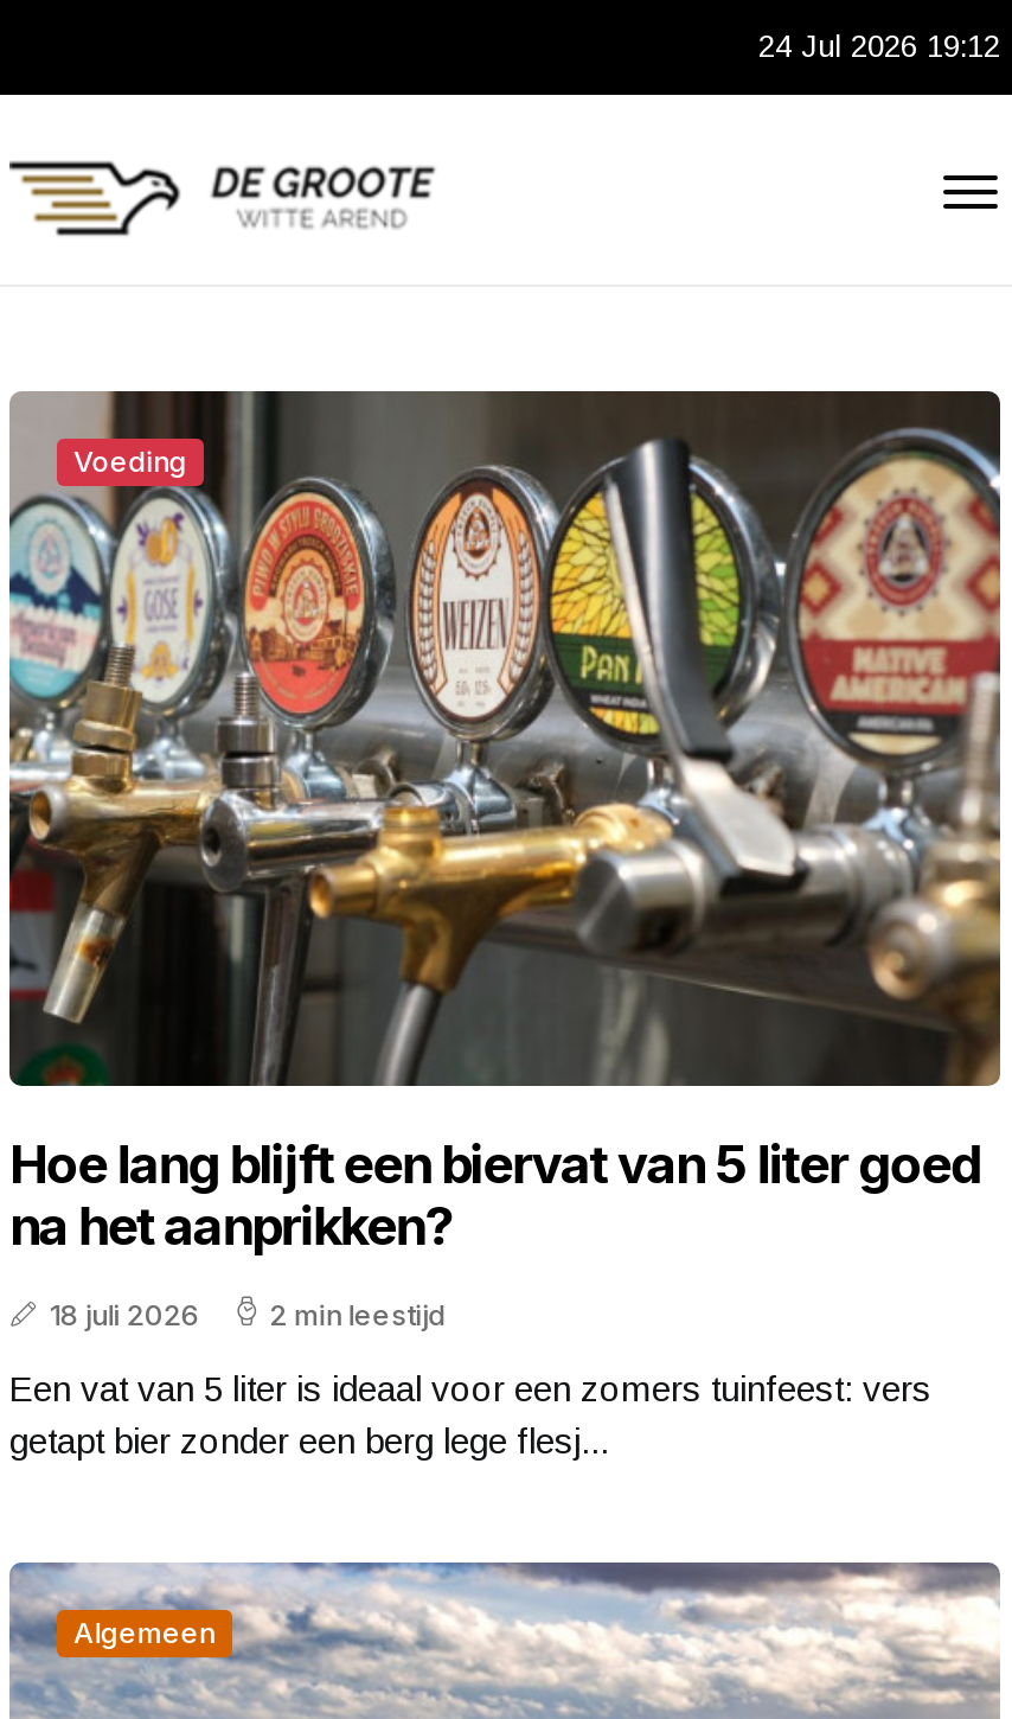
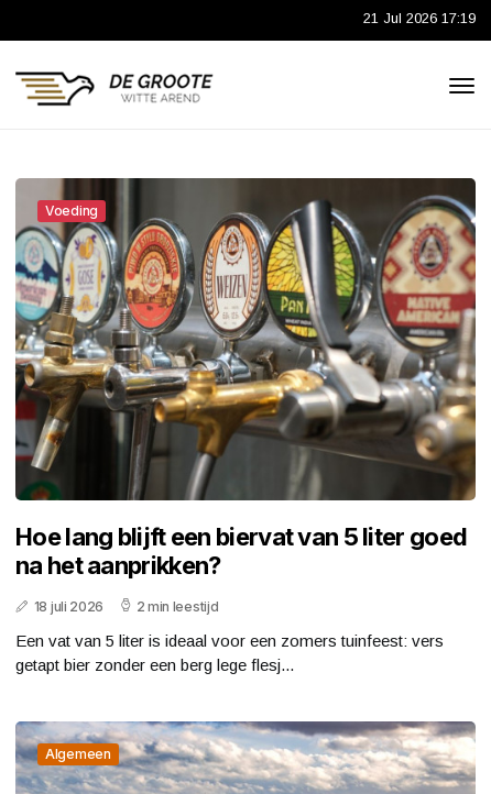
[758,28,1000,64] 24 Jul 2026 19:12 -> [363,10,476,26] 21 Jul 2026 17:19

